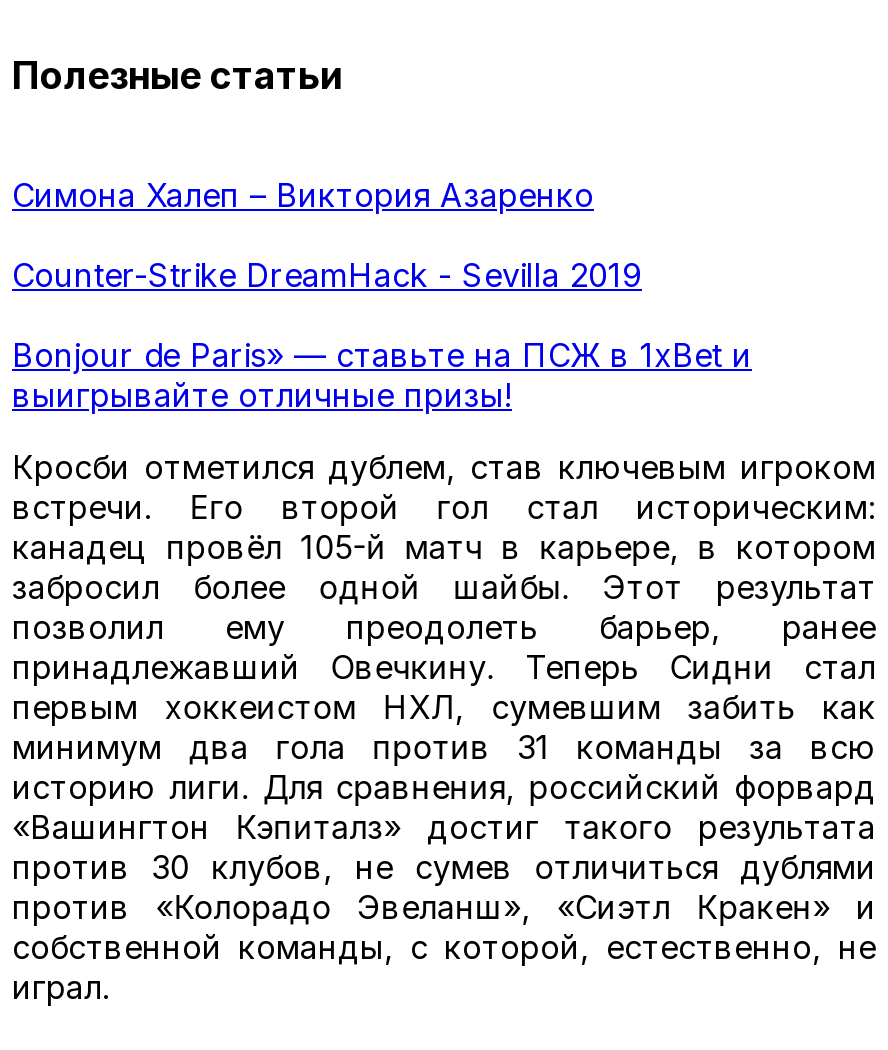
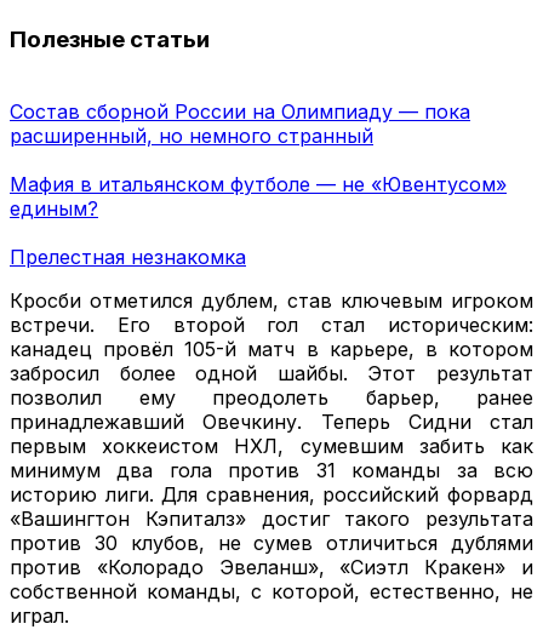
[12,176,594,216] Симона Халеп – Виктория Азаренко -> [10,100,470,148] Состав сборной России на Олимпиаду — пока | расширенный, но немного странный
[12,256,642,296] Counter-Strike DreamHack - Sevilla 2019 -> [10,172,507,221] Мафия в итальянском футболе — не «Ювентусом» | единым?
[12,336,752,416] Bonjour de Paris» — ставьте на ПСЖ в 1xBet и | выигрывайте отличные призы! -> [10,245,246,269] Прелестная незнакомка

